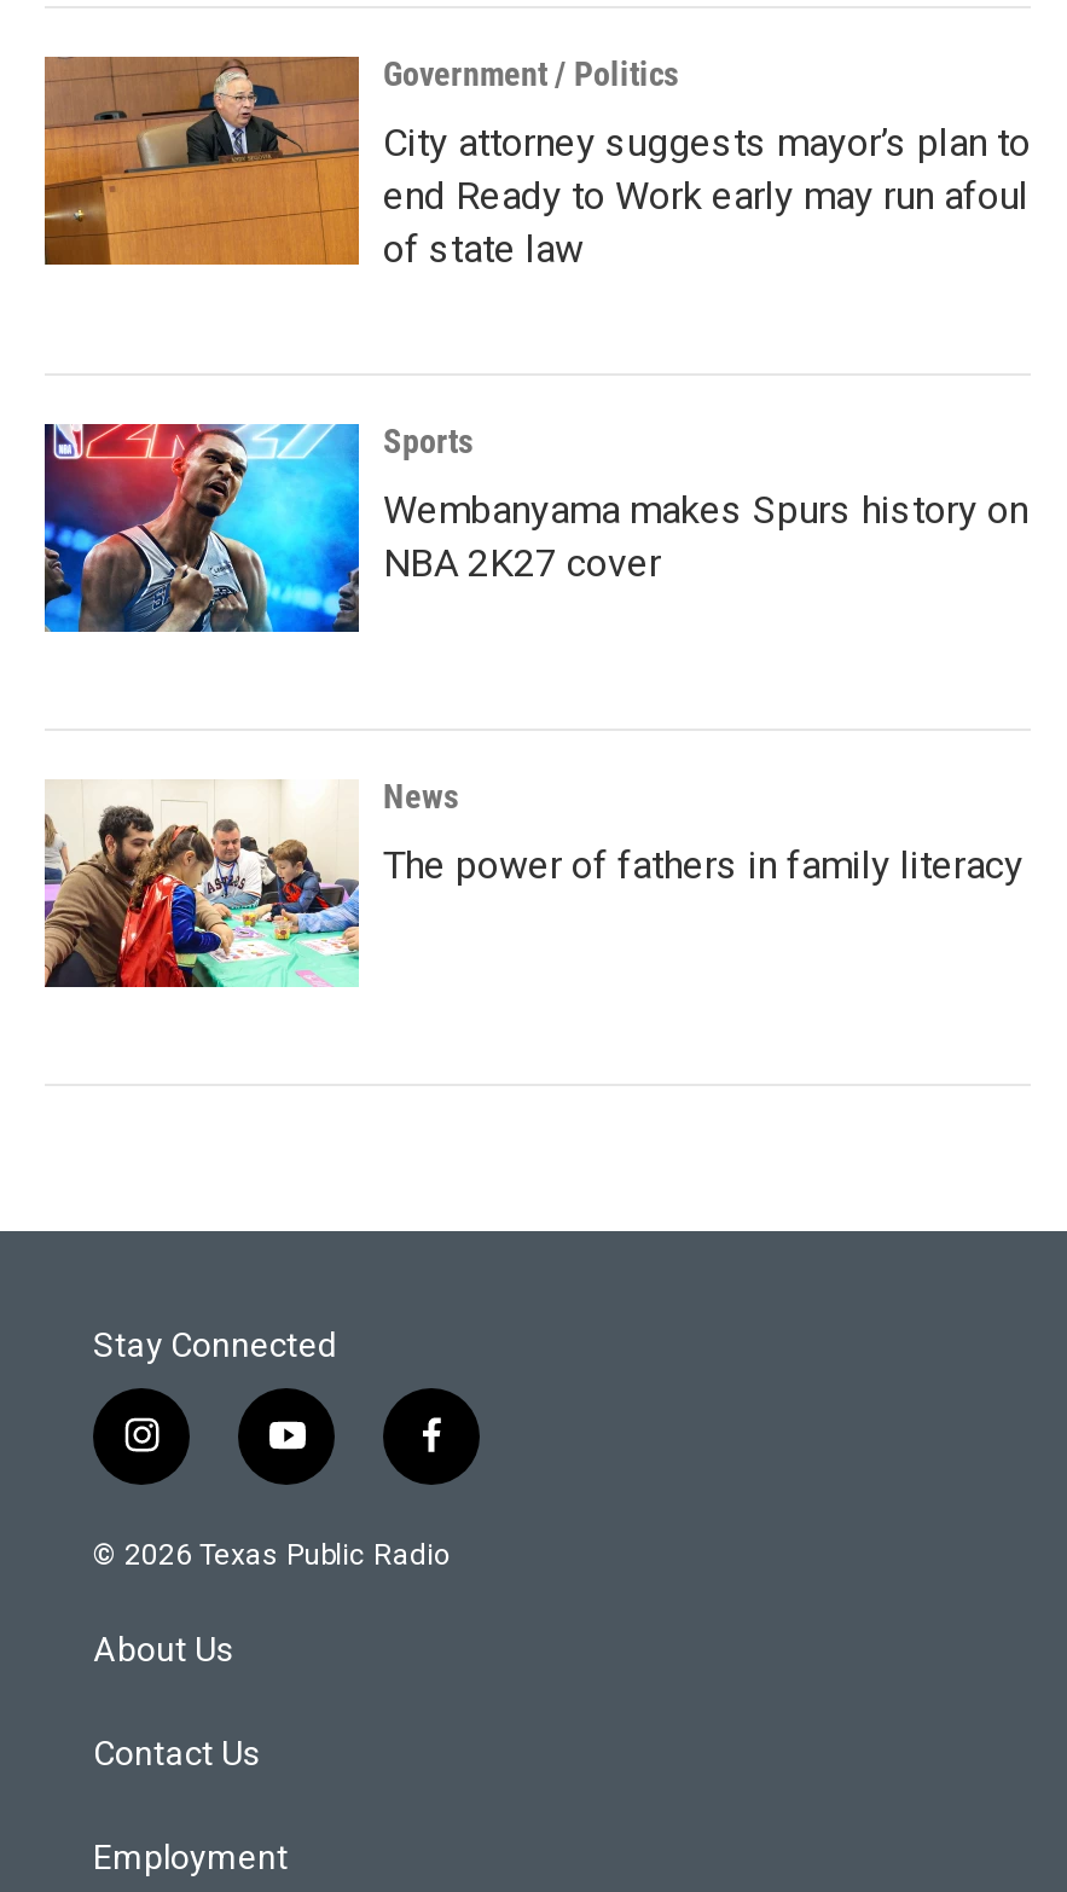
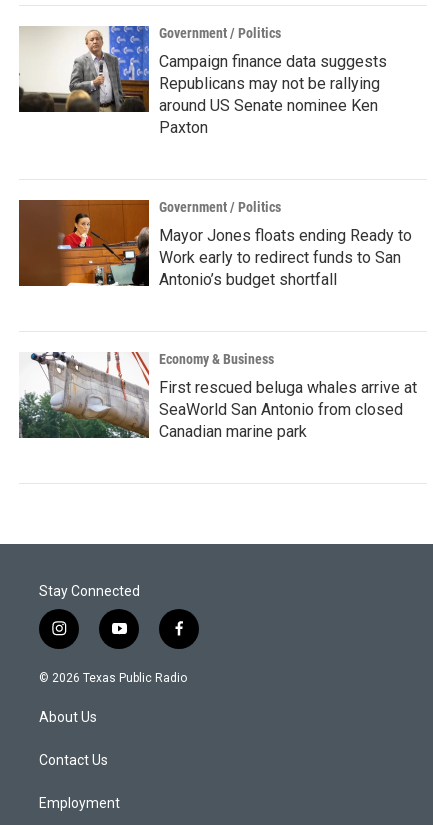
[42,54,1031,272] [image] | City attorney suggests mayor’s plan to | end Ready to Work early may run afoul | of state law -> [18,25,387,137] [image] | Campaign finance data suggests | Republicans may not be rallying | around US Senate nominee Ken | Paxton
[42,421,472,634] [image] | Sports -> [18,199,281,287] [image] | Government / Politics
[383,487,1028,586] Wembanyama makes Spurs history on | NBA 2K27 cover -> [159,226,412,289] Mayor Jones floats ending Ready to | Work early to redirect funds to San | Antonio’s budget shortfall
[42,777,458,989] [image] | News -> [18,351,274,439] [image] | Economy & Business
[383,842,1023,888] The power of fathers in family literacy -> [159,378,417,441] First rescued beluga whales arrive at | SeaWorld San Antonio from closed | Canadian marine park

